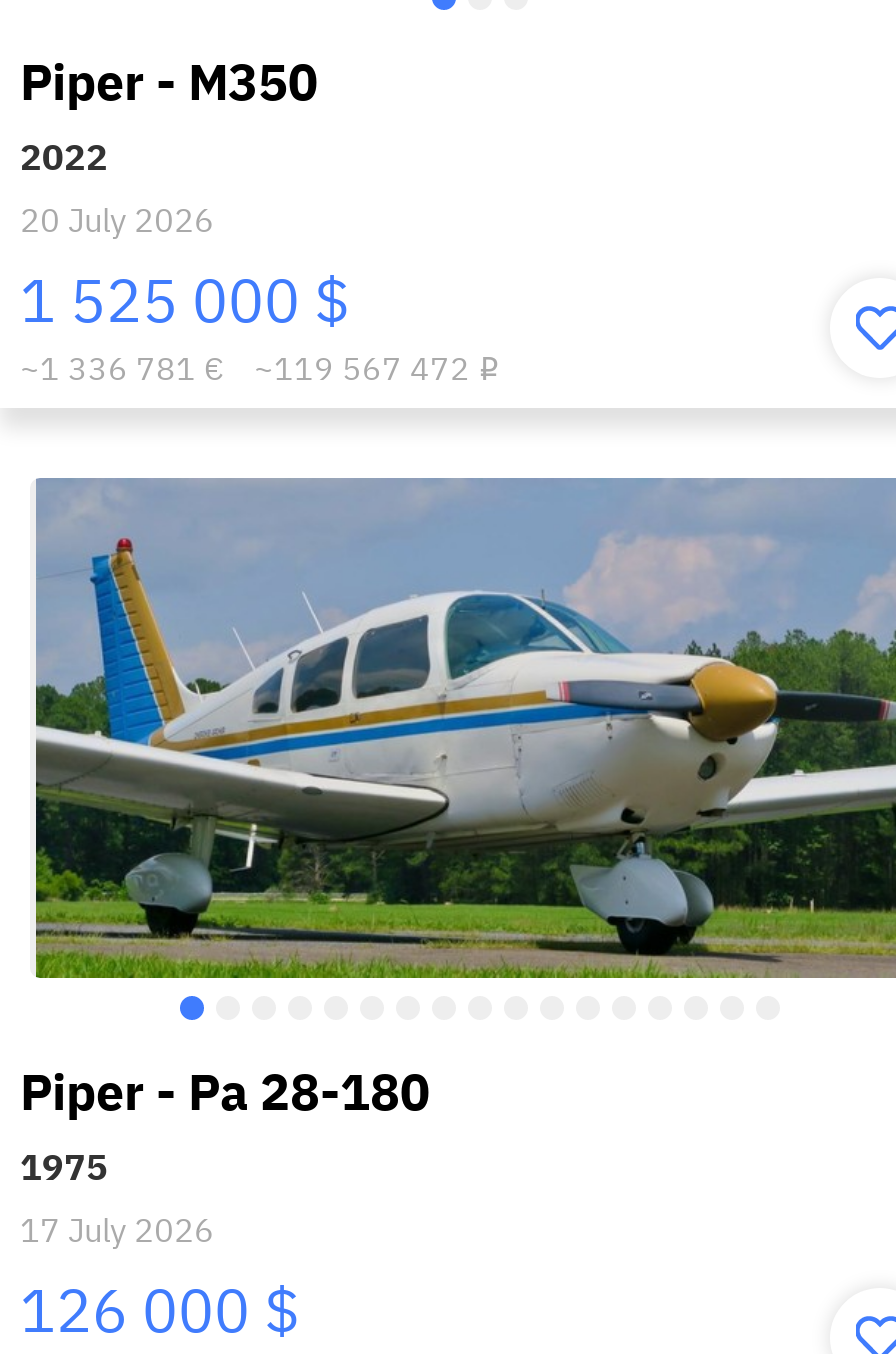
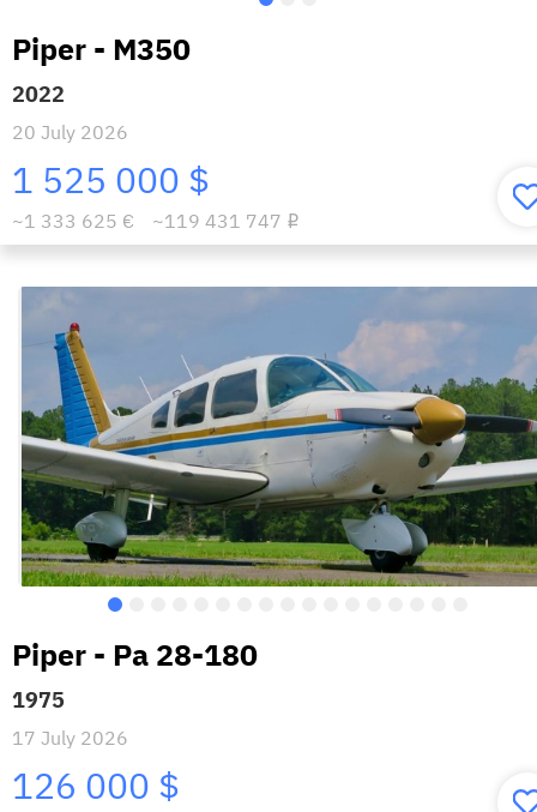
[20,348,224,388] ~1 336 781 € -> [12,209,134,233] ~1 333 625 €
[254,348,500,388] ~119 567 472 i -> [152,209,300,233] ~119 431 747 i

